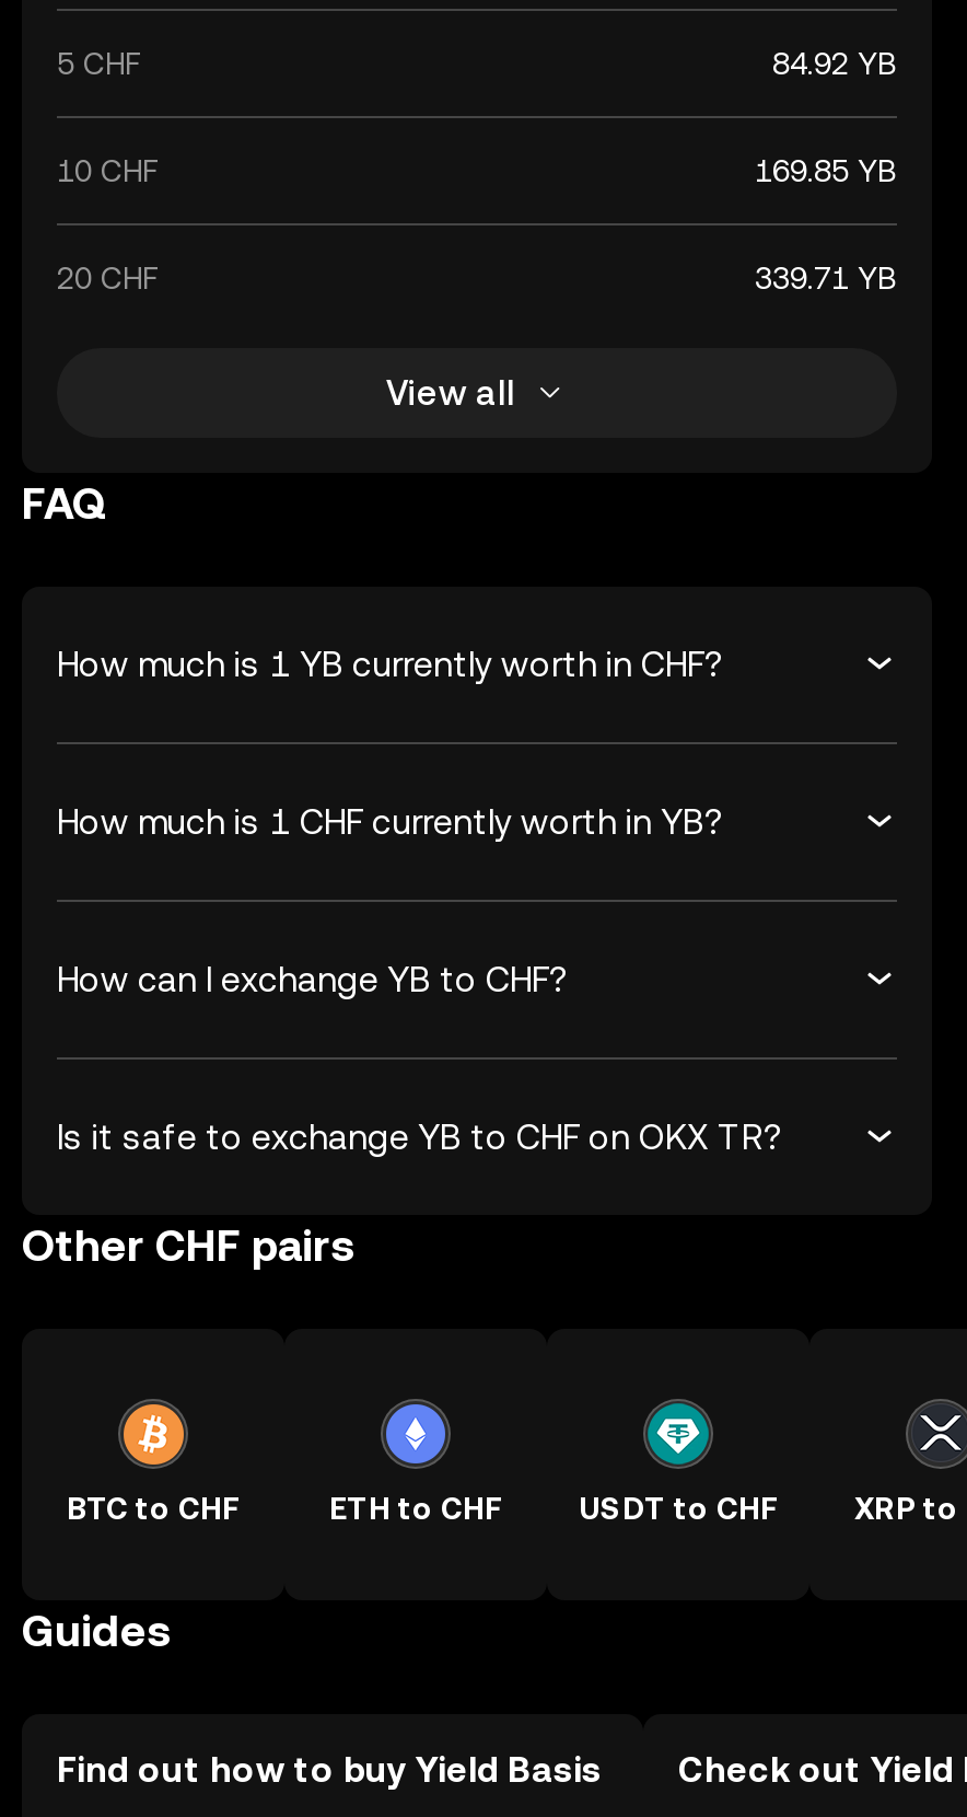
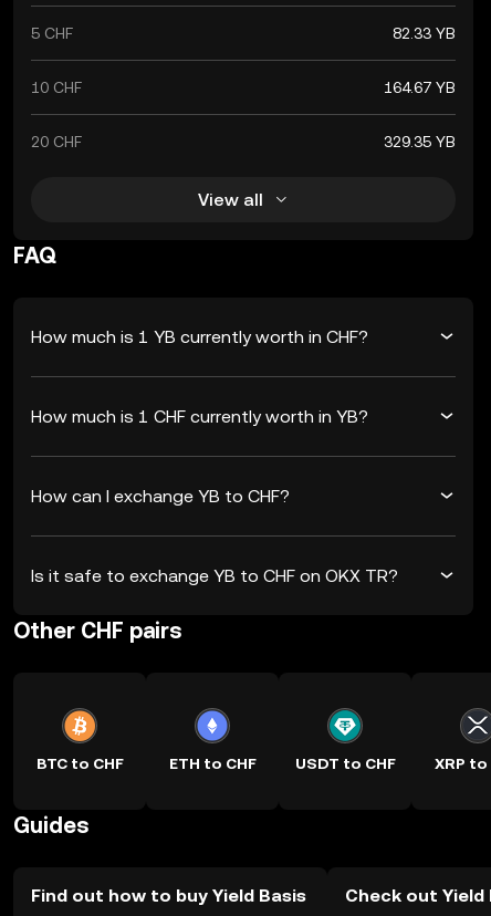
[772,46,897,81] 84.92 YB -> [393,24,456,42] 82.33 YB
[755,153,897,188] 169.85 YB -> [384,79,456,96] 164.67 YB
[755,261,897,296] 339.71 YB -> [384,133,456,150] 329.35 YB

